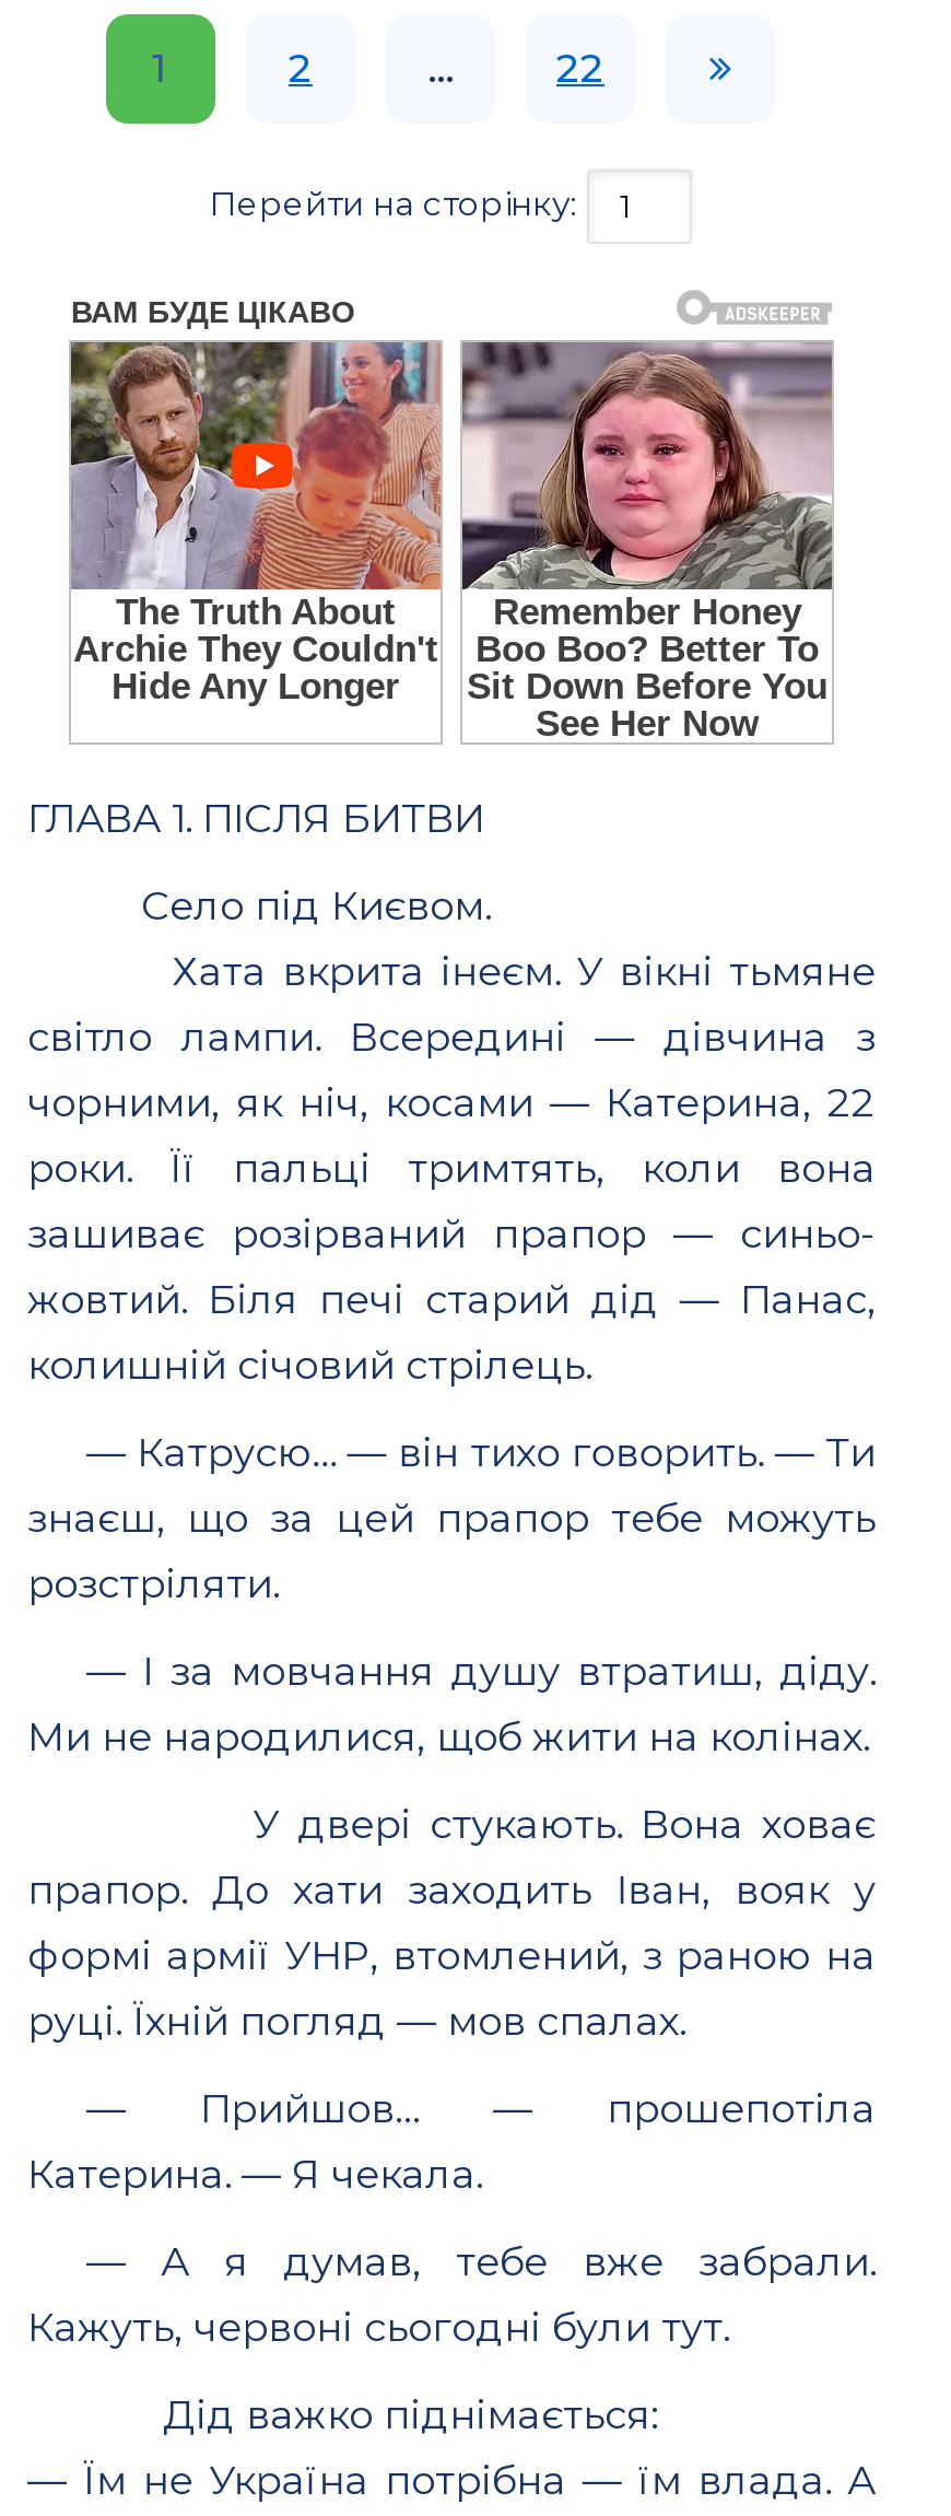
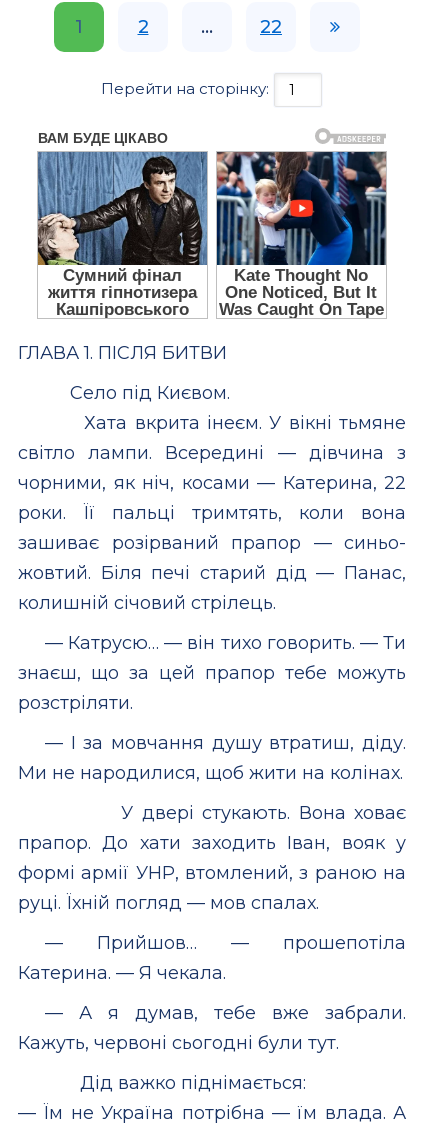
[69,340,443,707] [image] -> [37,151,208,319] [image]
[460,340,832,738] [image] -> [216,151,387,319] [image]

